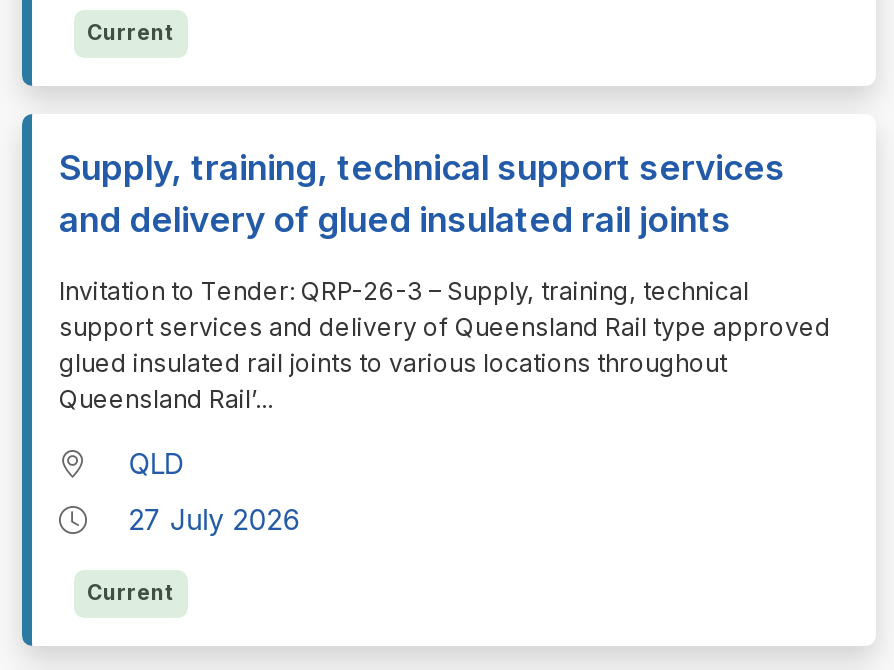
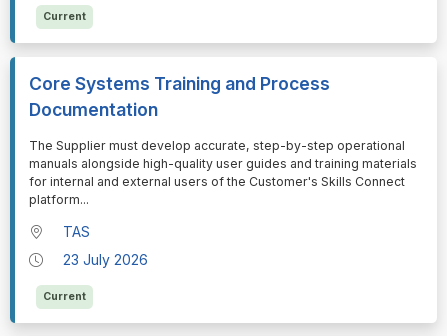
[59,145,785,239] Supply, training, technical support services | and delivery of glued insulated rail joints -> [28,73,329,120] Core Systems Training and Process | Documentation
[59,275,831,413] Invitation to Tender: QRP-26-3 – Supply, training, technical | support services and delivery of Queensland Rail type approved | glued insulated rail joints to various locations throughout | Queensland Rail’... -> [28,138,416,207] The Supplier must develop accurate, step-by-step operational | manuals alongside high-quality user guides and training materials | for internal and external users of the Customer's Skills Connect | platform...
[128,446,184,480] QLD -> [63,223,90,240] TAS
[128,502,300,536] 27 July 2026 -> [63,251,148,268] 23 July 2026

